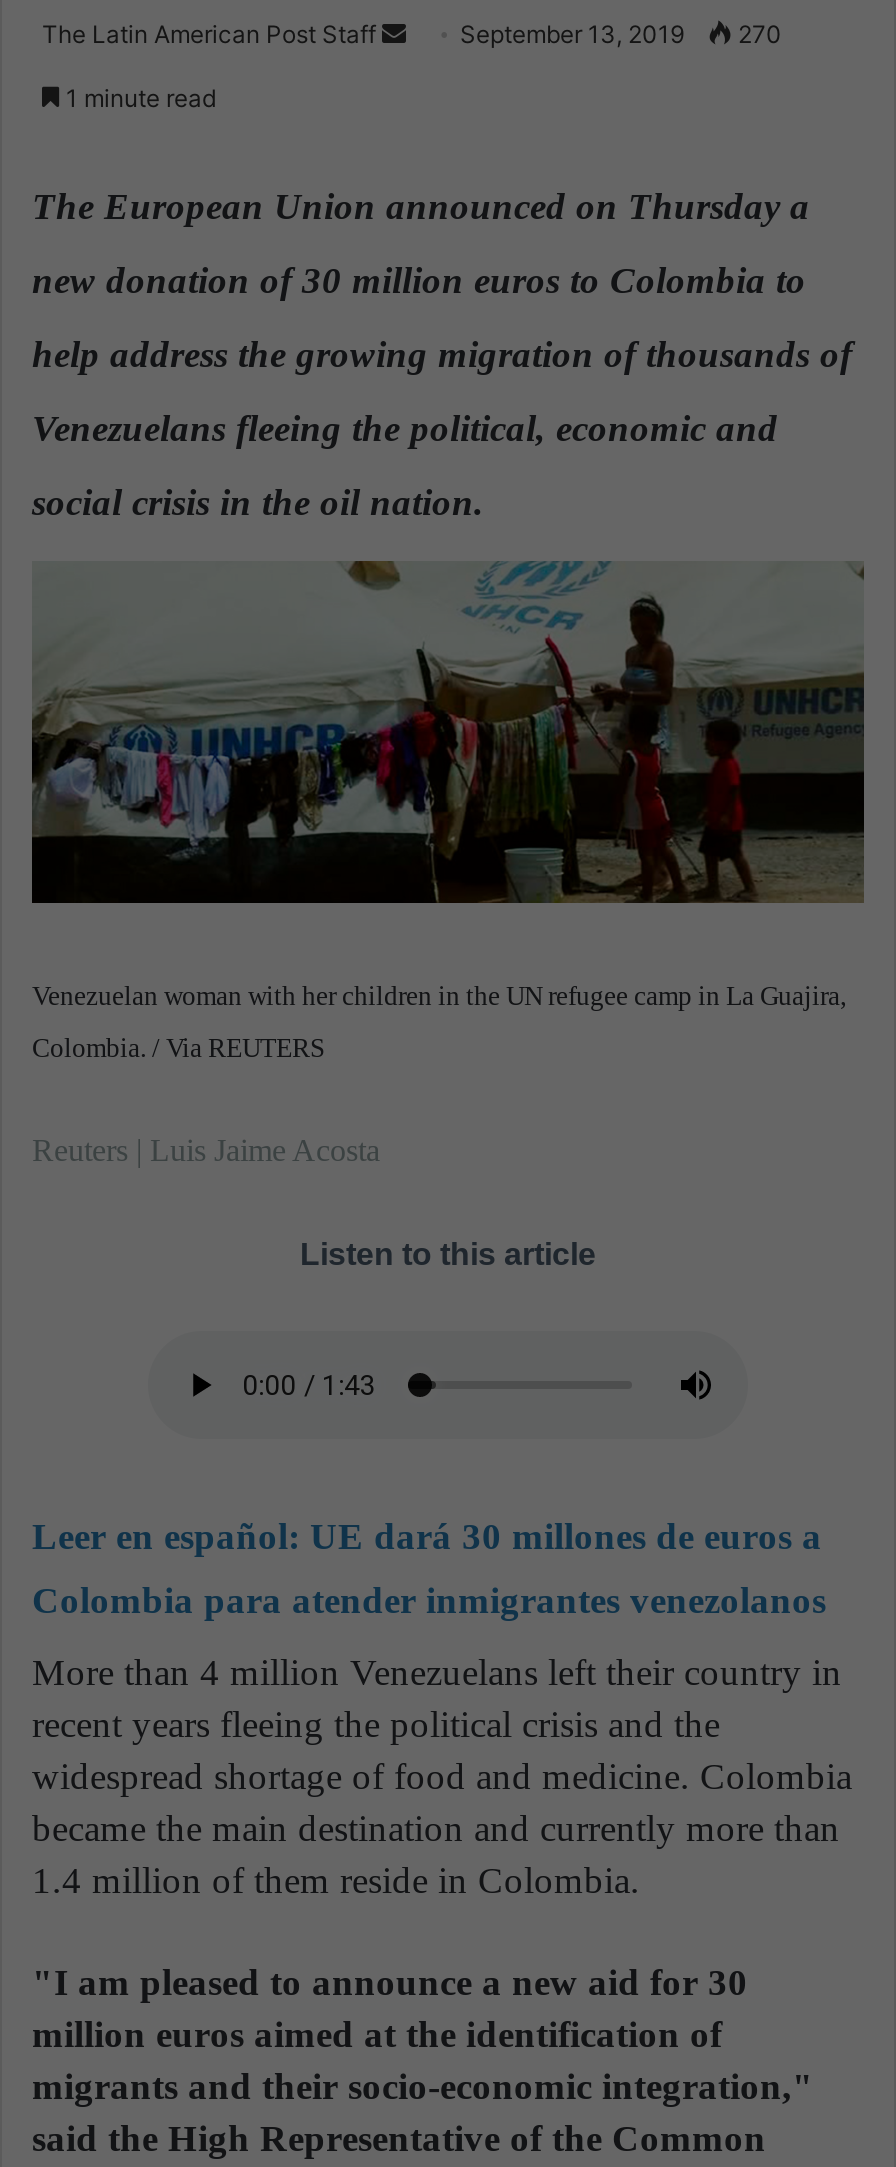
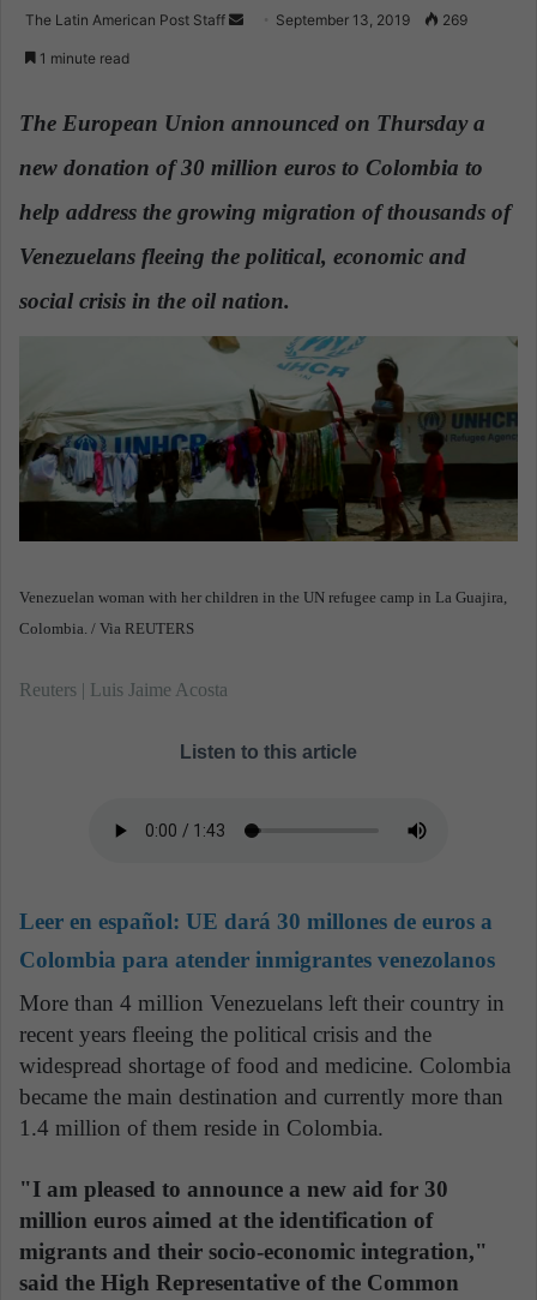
[732,20,782,50] 270 -> [439,11,467,29] 269

